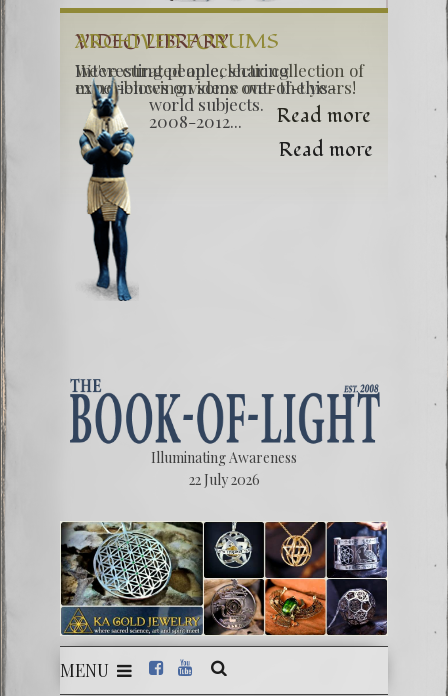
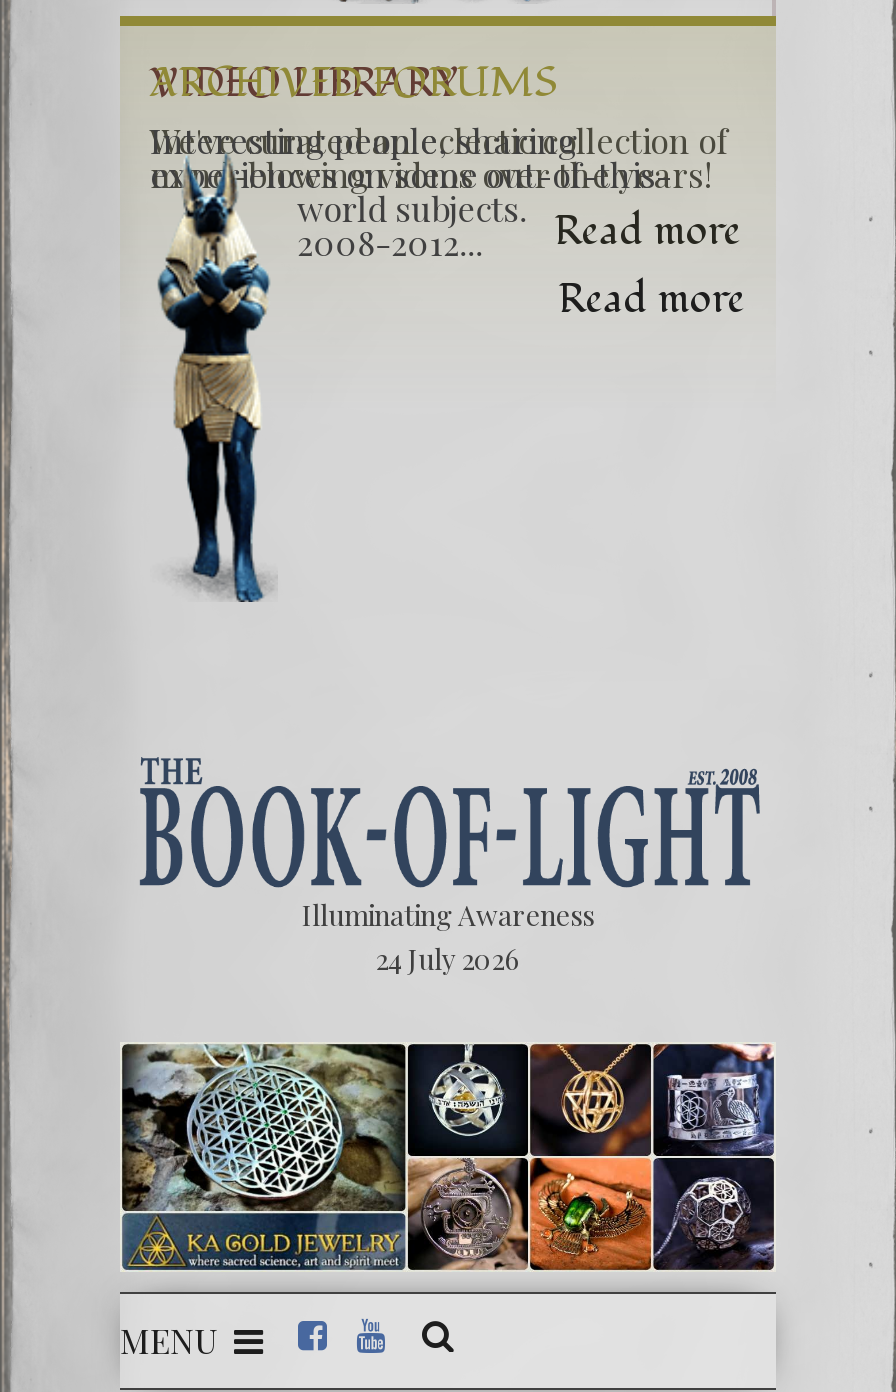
[188,470,259,489] 22 July 2026 -> [376,940,520,978] 24 July 2026

